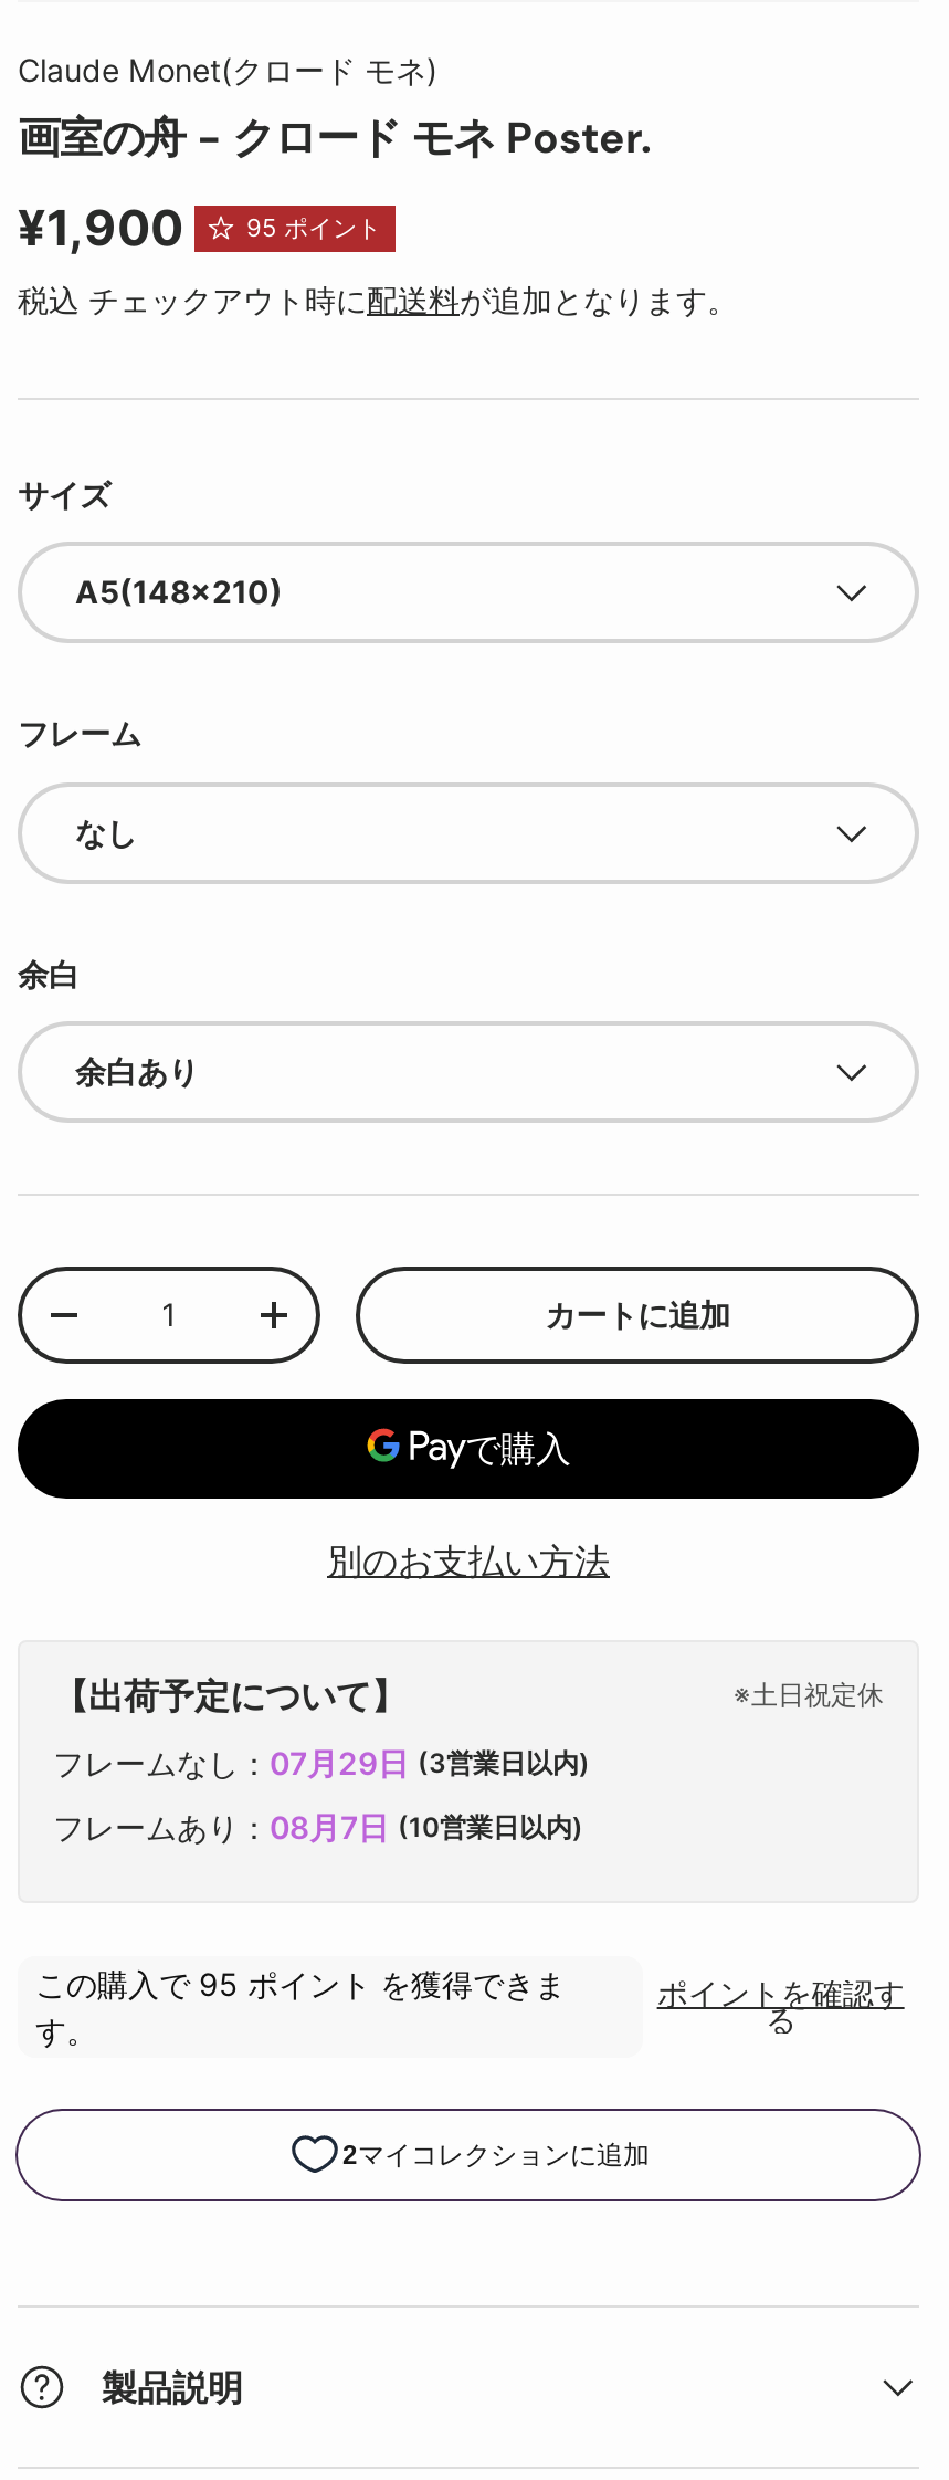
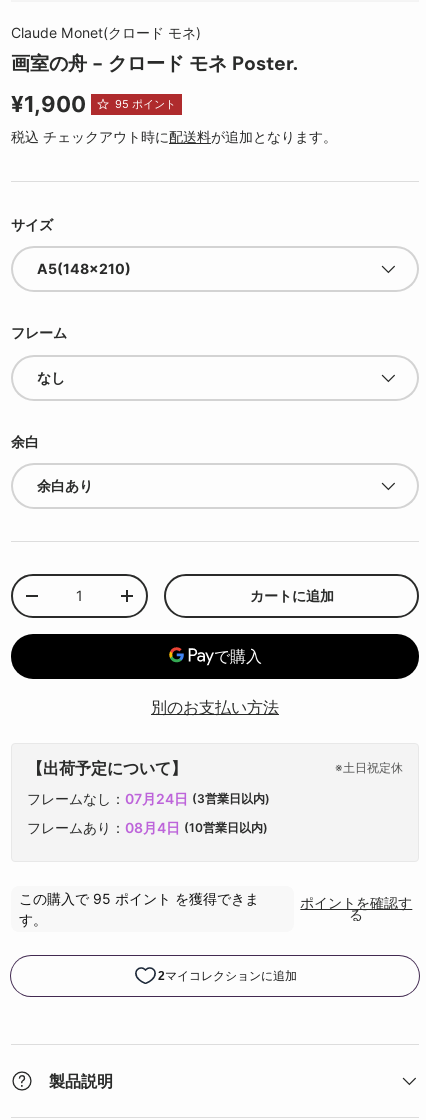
[53,1744,590,1781] フレームなし：07月29日 (3営業日以内) -> [27,790,270,807] フレームなし：07月24日 (3営業日以内)
[53,1808,583,1845] フレームあり：08月7日 (10営業日以内) -> [27,819,268,836] フレームあり：08月4日 (10営業日以内)

